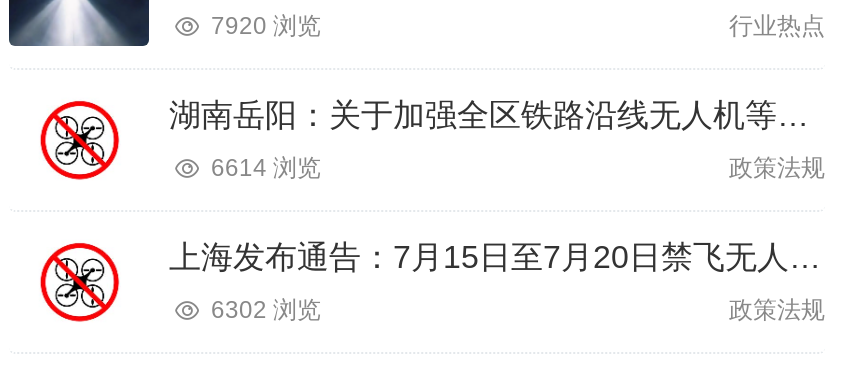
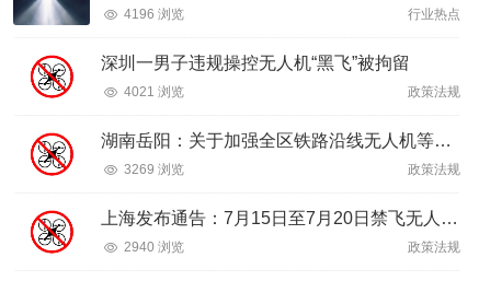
[211,13,321,41] 7920 浏览 -> [124,7,184,22] 4196 浏览
none -> [101,54,460,100] 深圳一男子违规操控无人机“黑飞”被拘留 | 4021 浏览 | 政策法规
[211,155,321,183] 6614 浏览 -> [124,162,184,178] 3269 浏览
[211,297,321,325] 6302 浏览 -> [124,240,184,255] 2940 浏览

